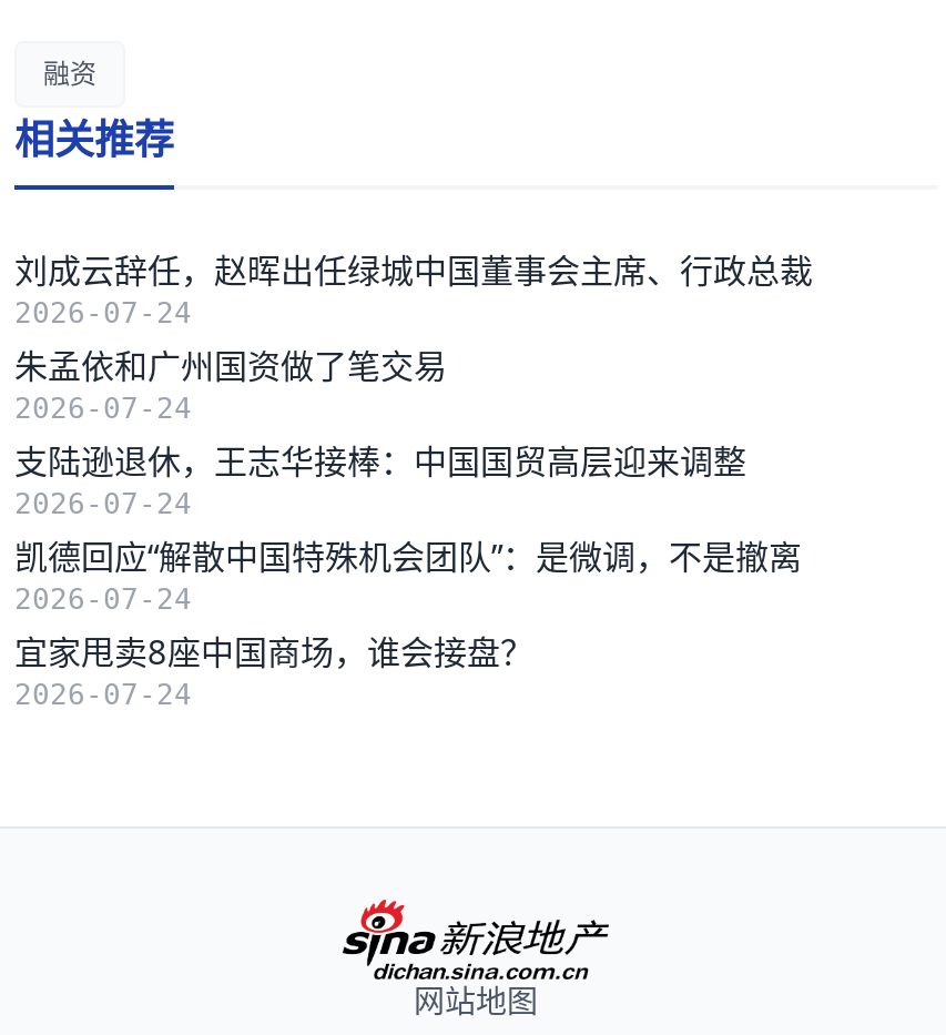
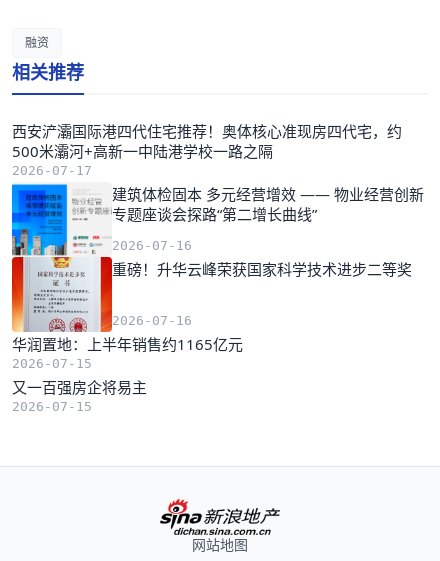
[14,247,813,711] 刘成云辞任，赵晖出任绿城中国董事会主席、行政总裁 | 2026-07-24 | 朱孟依和广州国资做了笔交易 | 2026-07-24 | 支陆逊退休，王志华接棒：中国国贸高层迎来调整 | 2026-07-24 | 凯德回应“解散中国特殊机会团队”：是微调，不是撤离 | 2026-07-24 | 宜家甩卖8座中国商场，谁会接盘？ | 2026-07-24 -> [12,121,424,414] 西安浐灞国际港四代住宅推荐！奥体核心准现房四代宅，约 | 500米灞河+高新一中陆港学校一路之隔 | 2026-07-17 | 建筑体检固本 多元经营增效 —— 物业经营创新 | 专题座谈会探路“第二增长曲线” | 2026-07-16 | 重磅！升华云峰荣获国家科学技术进步二等奖 | 2026-07-16 | 华润置地：上半年销售约1165亿元 | 2026-07-15 | 又一百强房企将易主 | 2026-07-15

